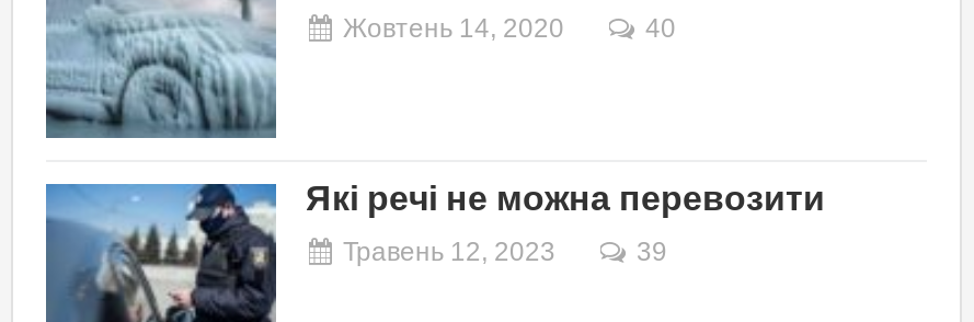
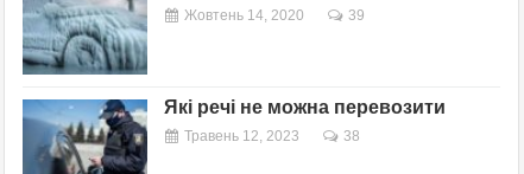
[645,12,676,43] 40 -> [348,7,364,23] 39
[637,236,667,267] 39 -> [343,127,359,144] 38

